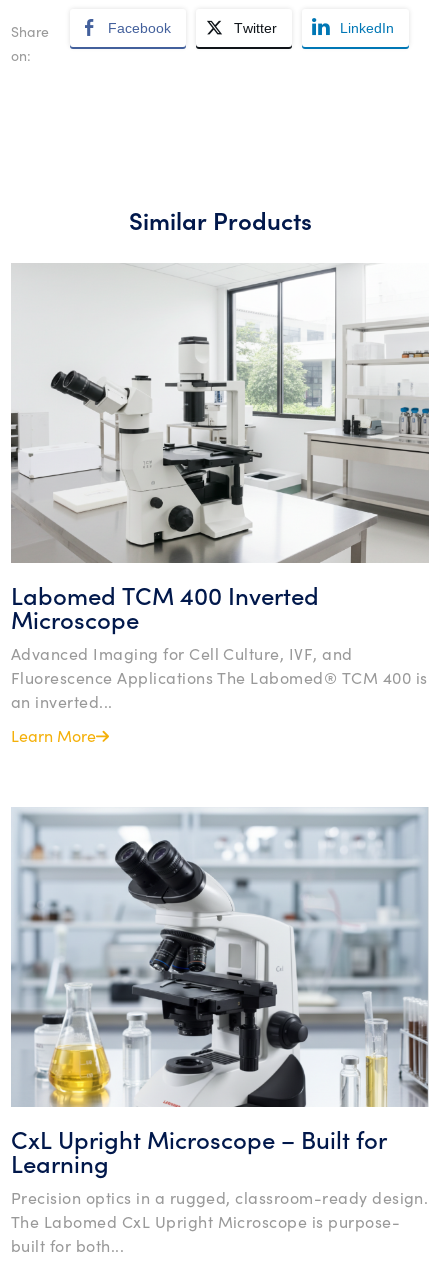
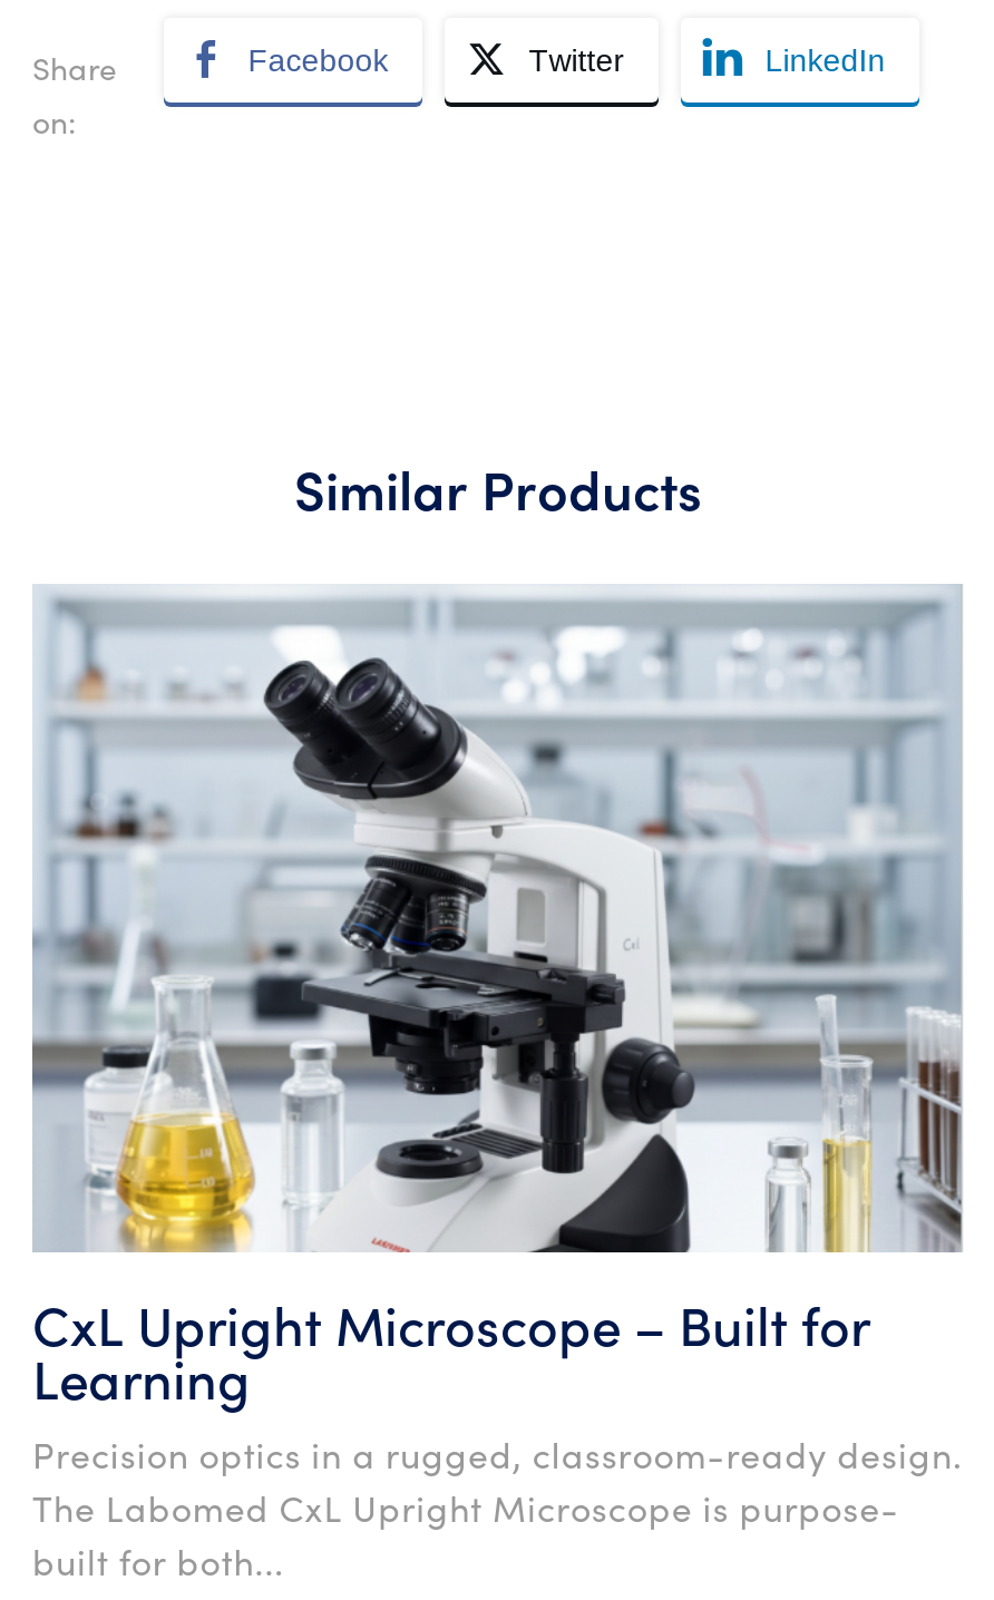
[10,264,429,746] [image] | Labomed TCM 400 Inverted | Microscope | Advanced Imaging for Cell Culture, IVF, and | Fluorescence Applications The Labomed® TCM 400 is | an inverted... | Learn More -> none

